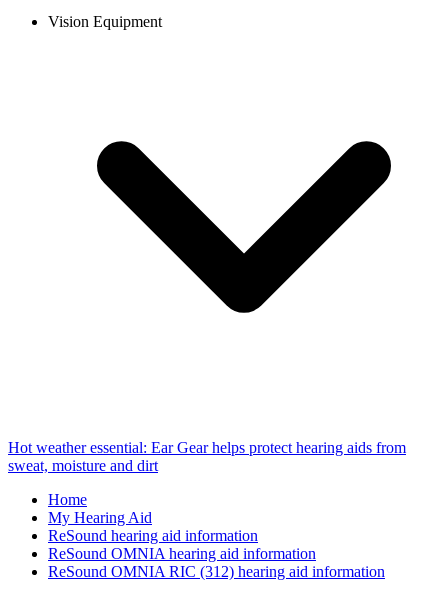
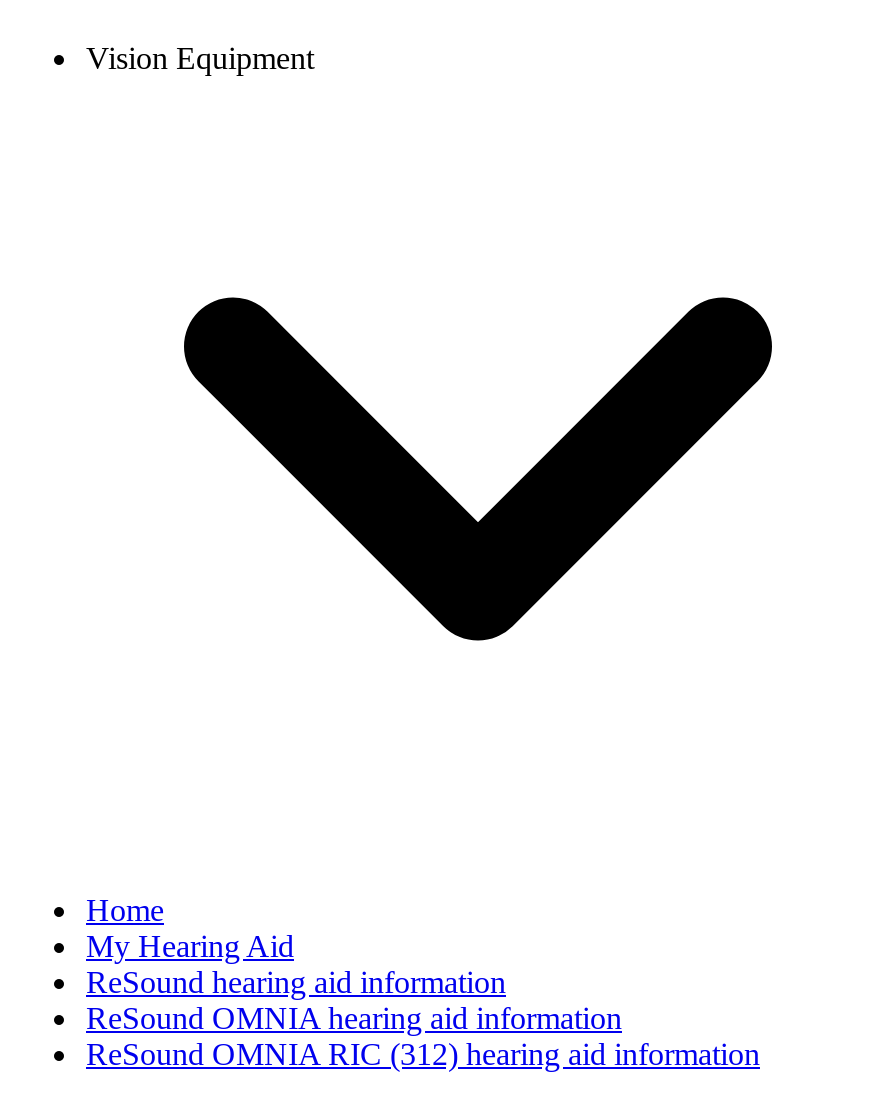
[8,439,406,474] Hot weather essential: Ear Gear helps protect hearing aids from | sweat, moisture and dirt -> none

